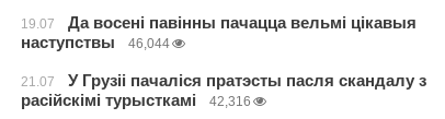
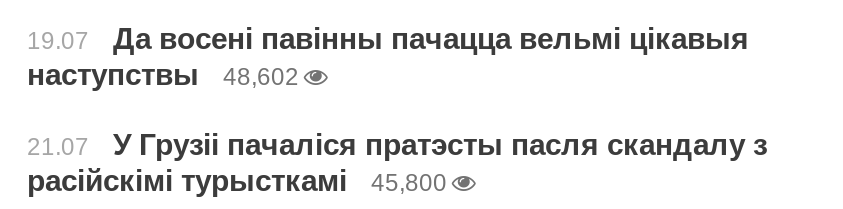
[21,32,170,51] наступствы 46,044 -> [27,56,299,90] наступствы 48,602
[21,90,251,109] расійскімі турысткамі 42,316 -> [27,162,447,196] расійскімі турысткамі 45,800

